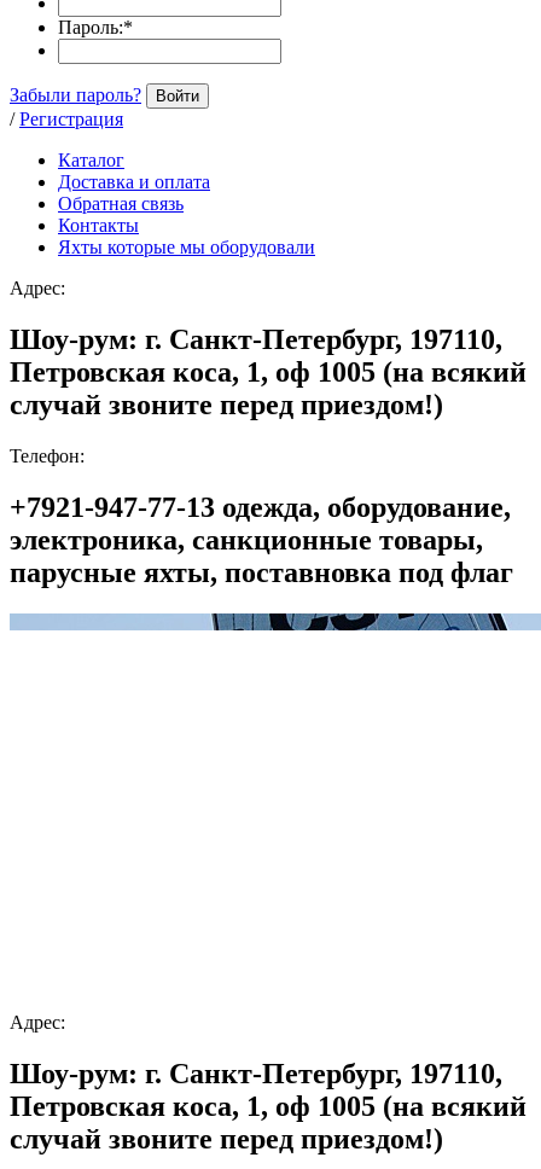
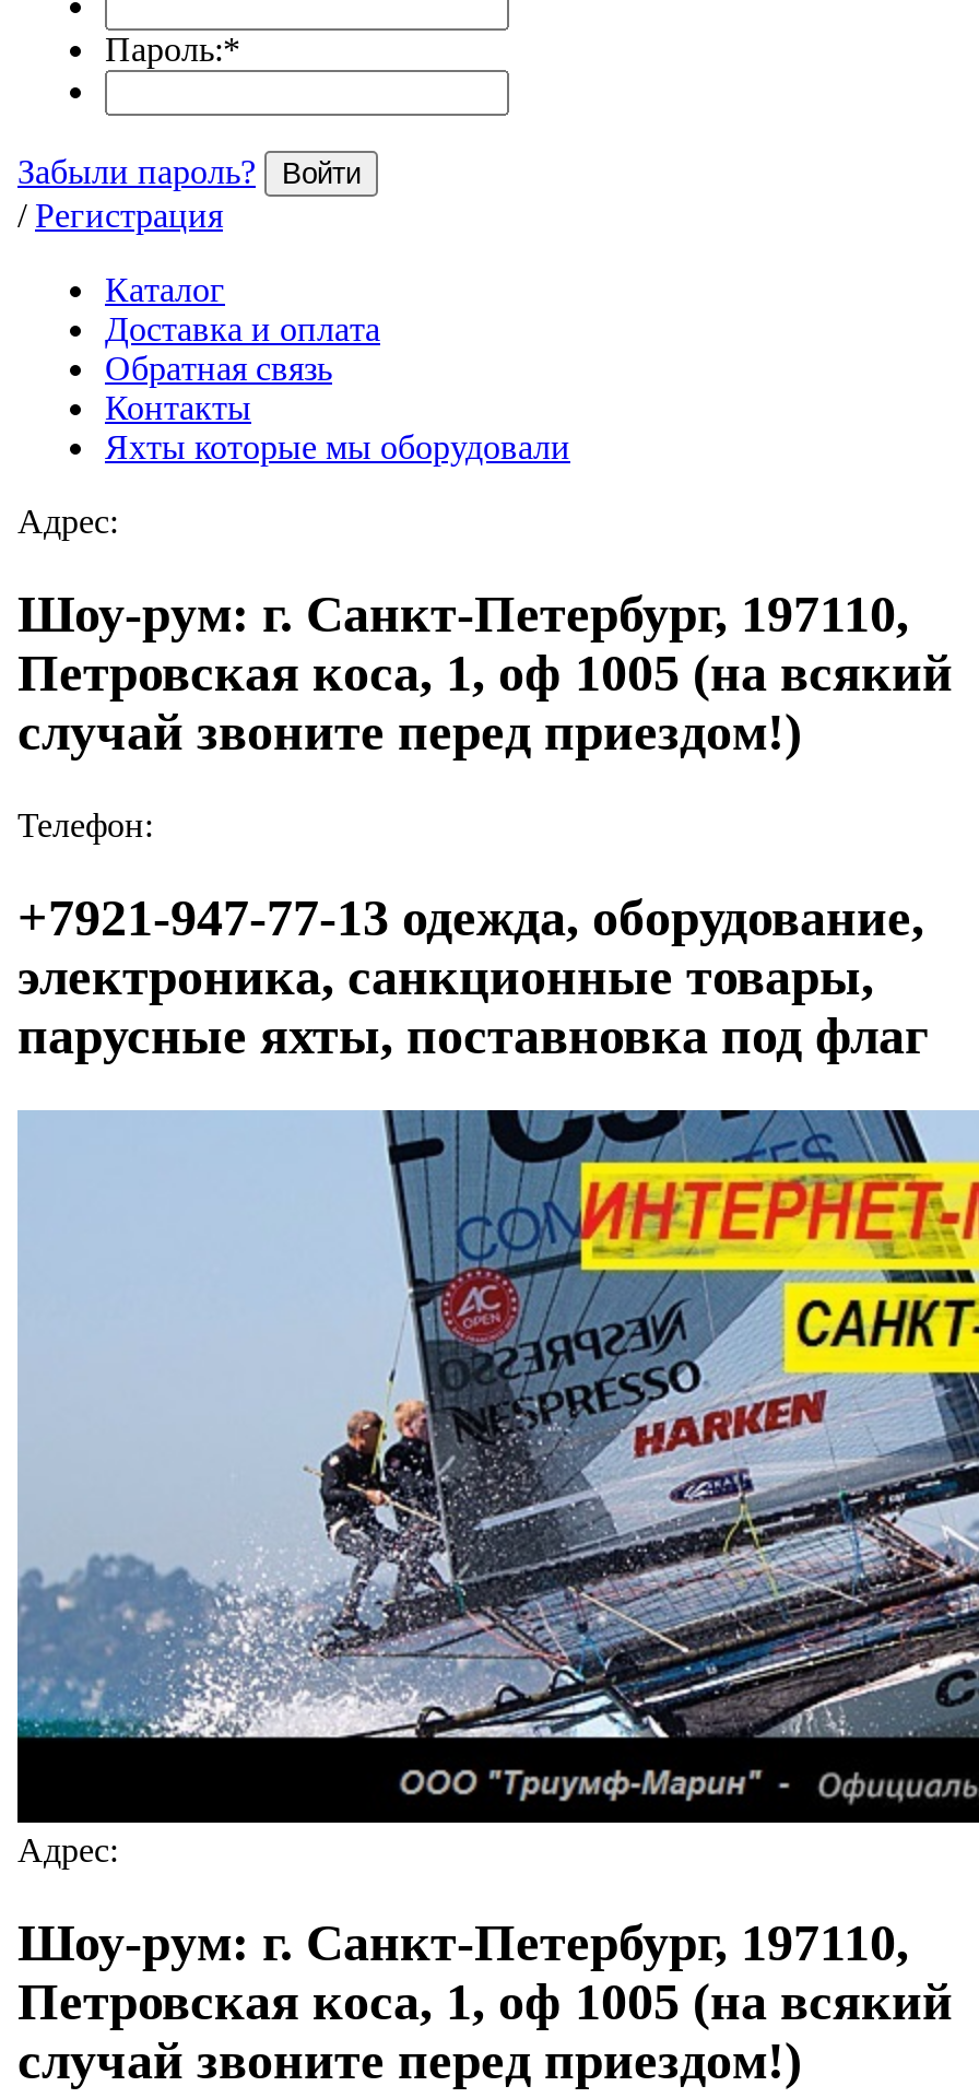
none -> [15,1139,972,1825] [image]

